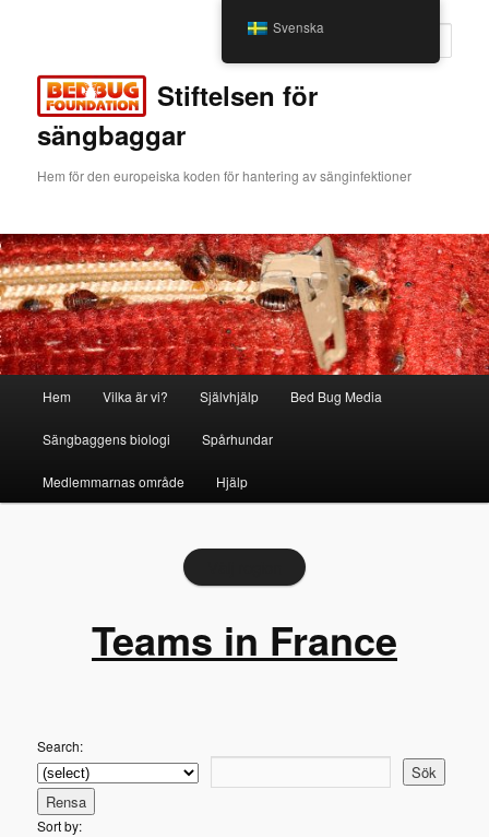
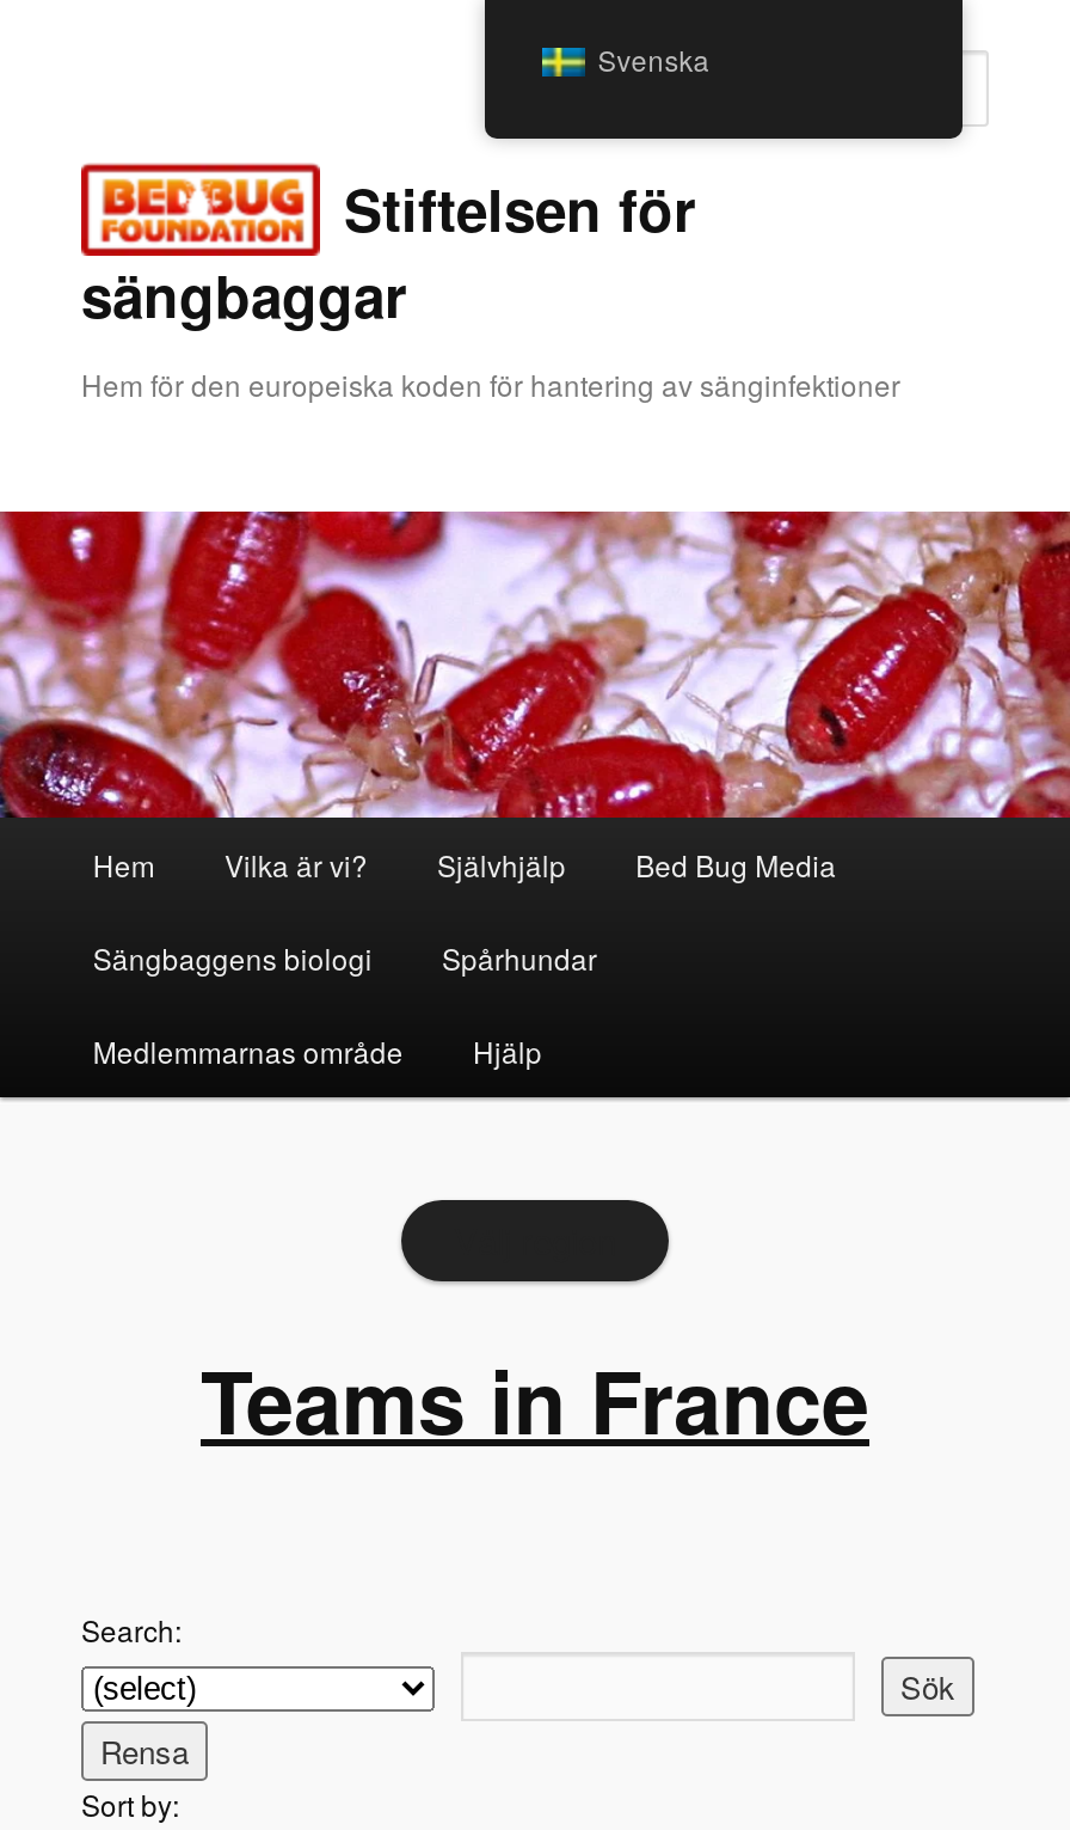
[3,233,486,376] [image] -> [7,509,1063,820] [image]

